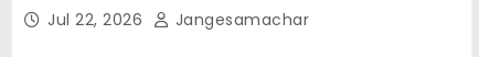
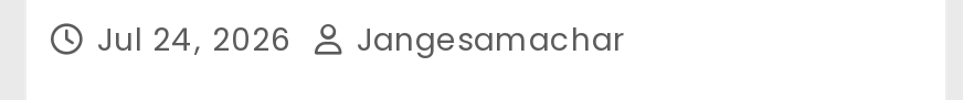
[47,9,309,31] Jul 22, 2026 Jangesamachar -> [97,16,625,60] Jul 24, 2026 Jangesamachar

